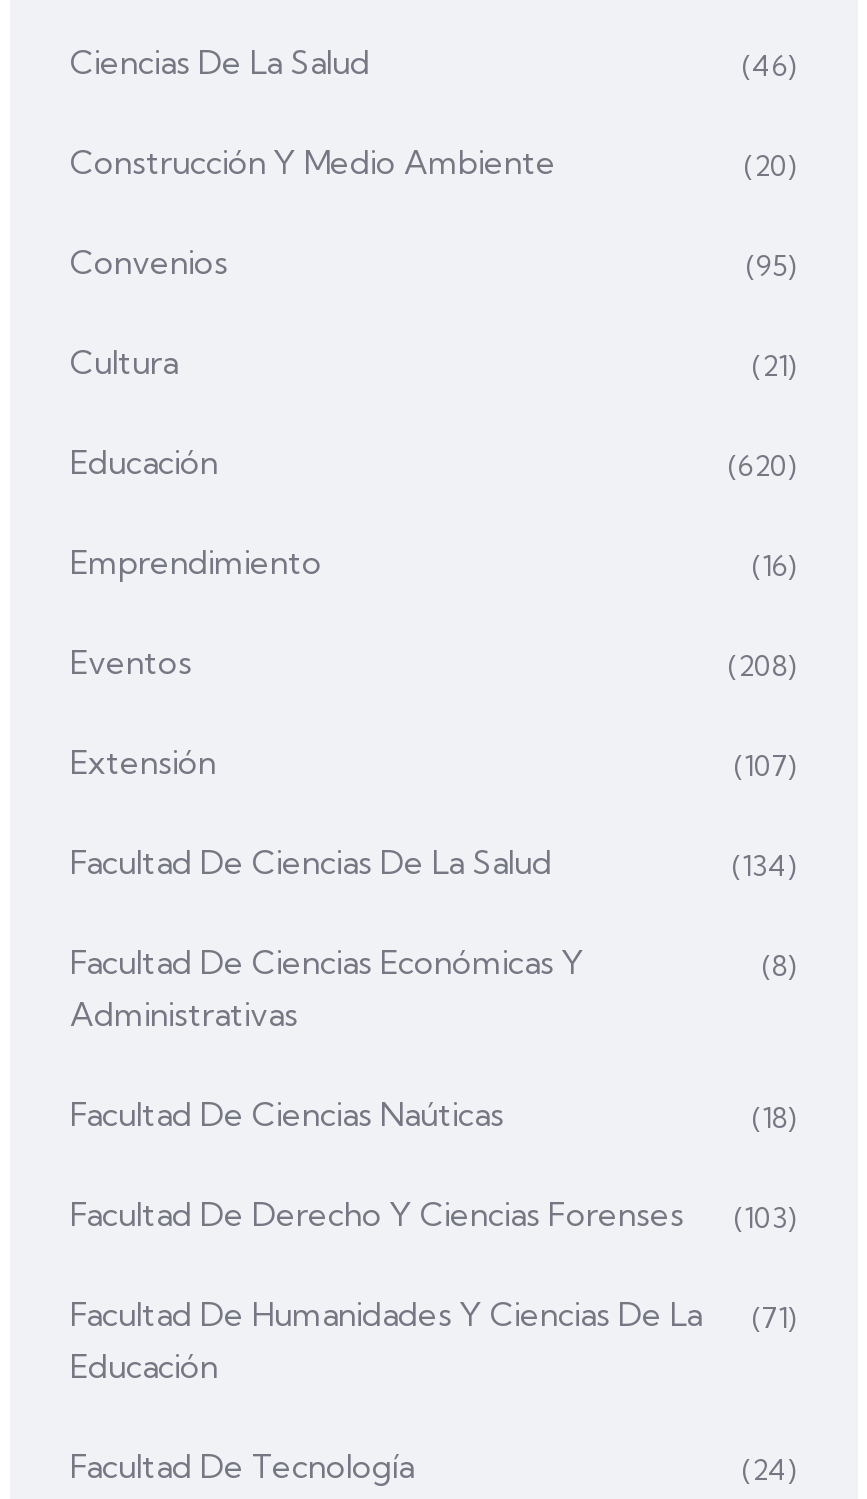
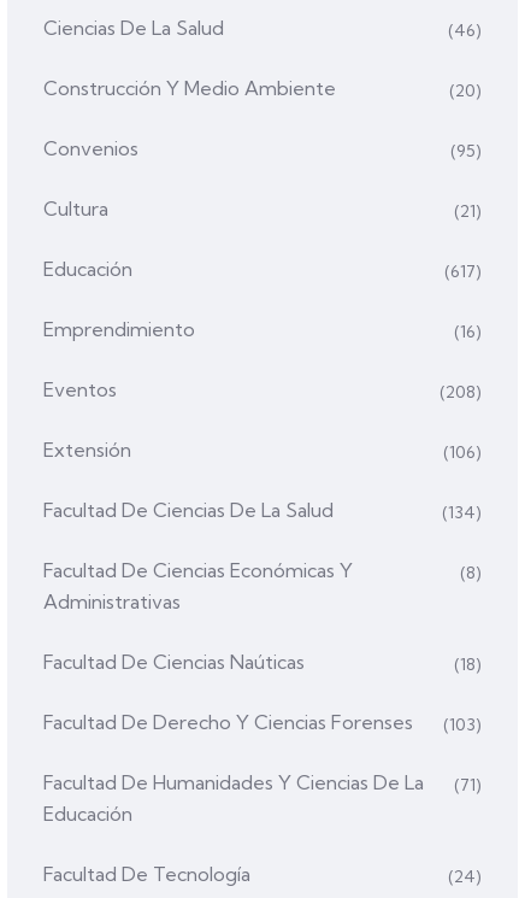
[728,448,798,484] (620) -> [444,260,482,282] (617)
[734,748,798,784] (107) -> [443,441,482,462] (106)

